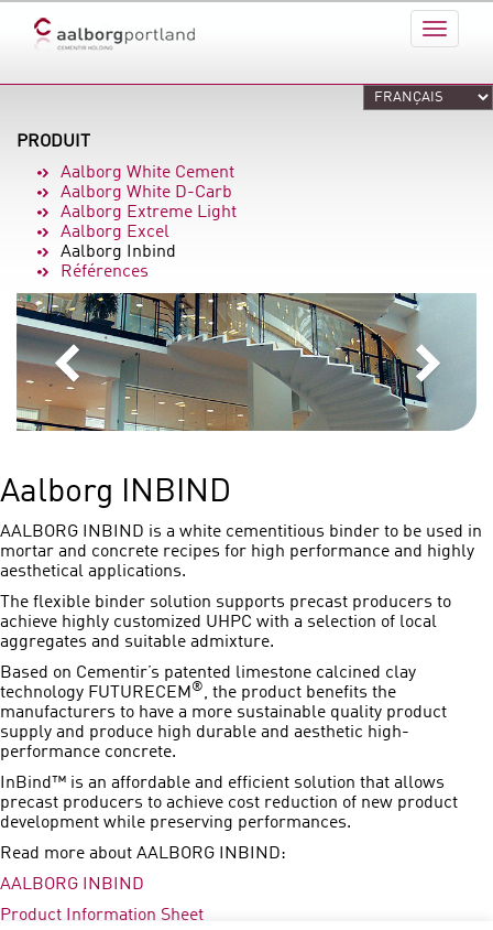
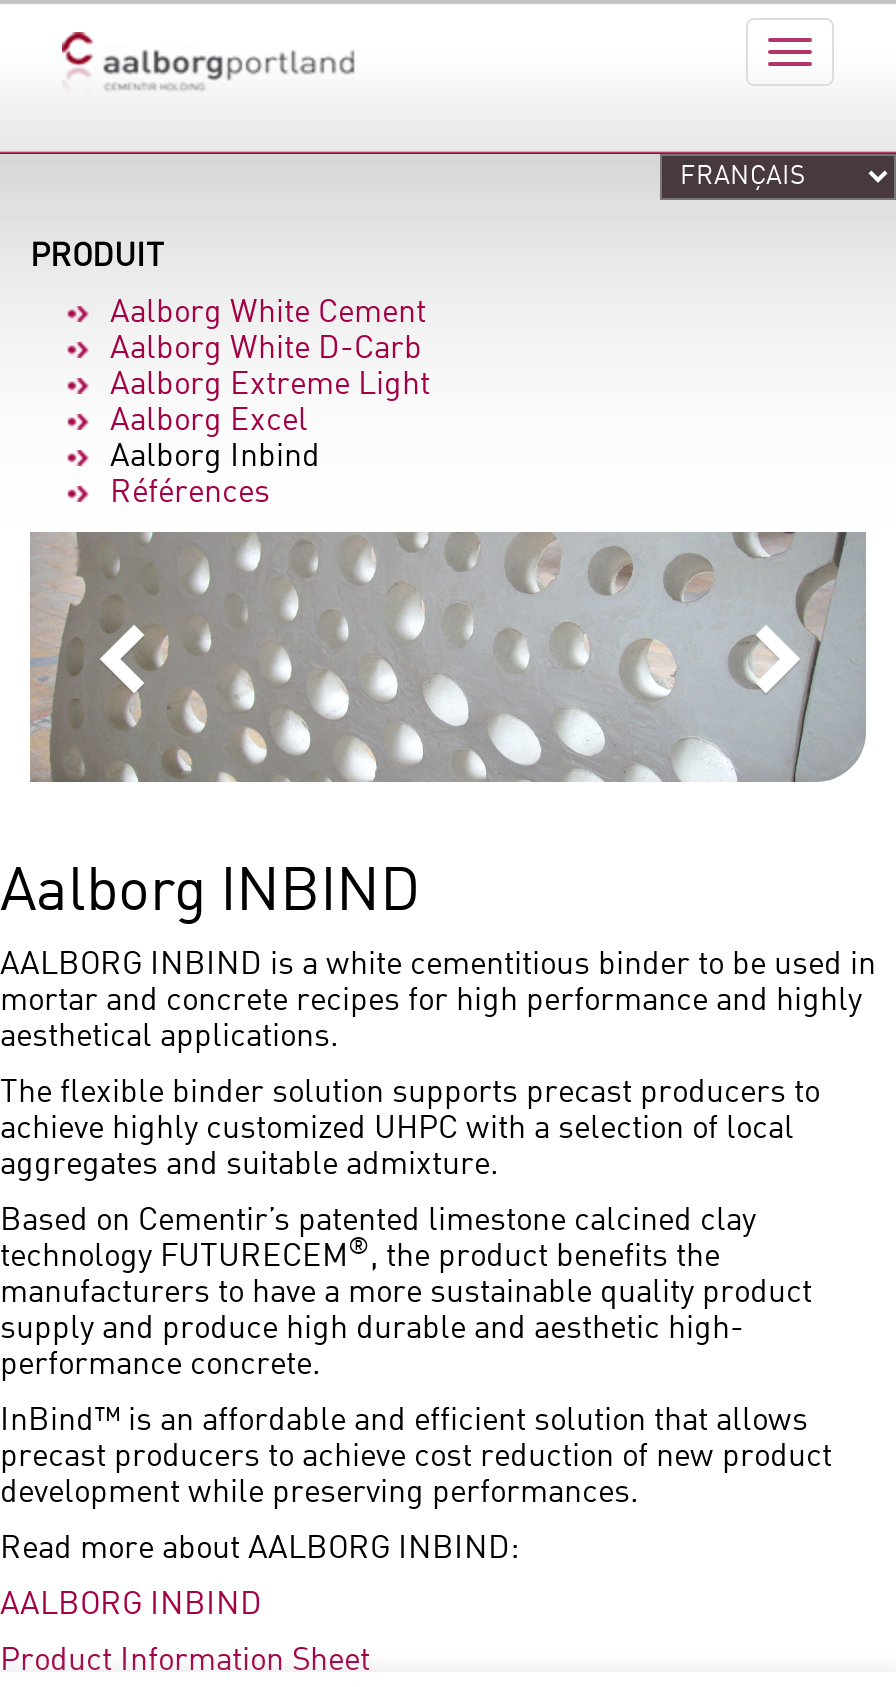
[17,293,476,432] [image] -> [28,530,864,784] [image]

